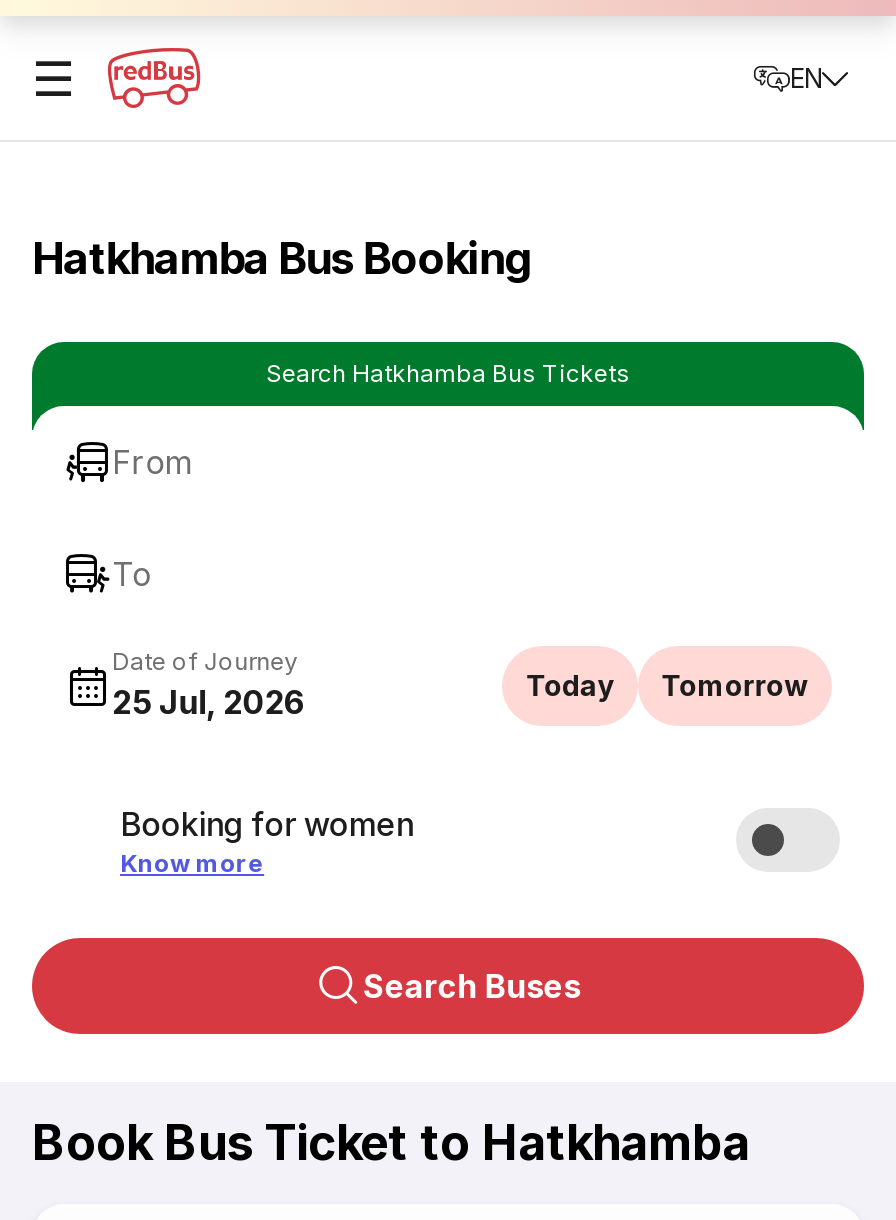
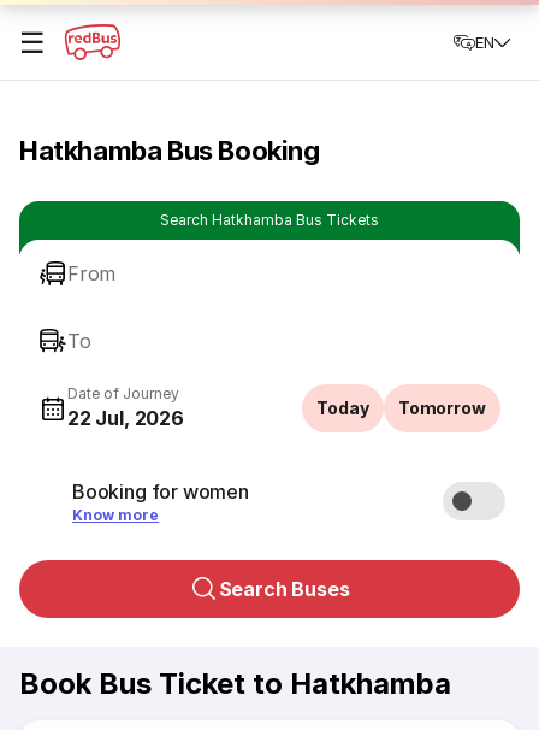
[112,682,306,722] 25 Jul, 2026 -> [67,406,184,430] 22 Jul, 2026

